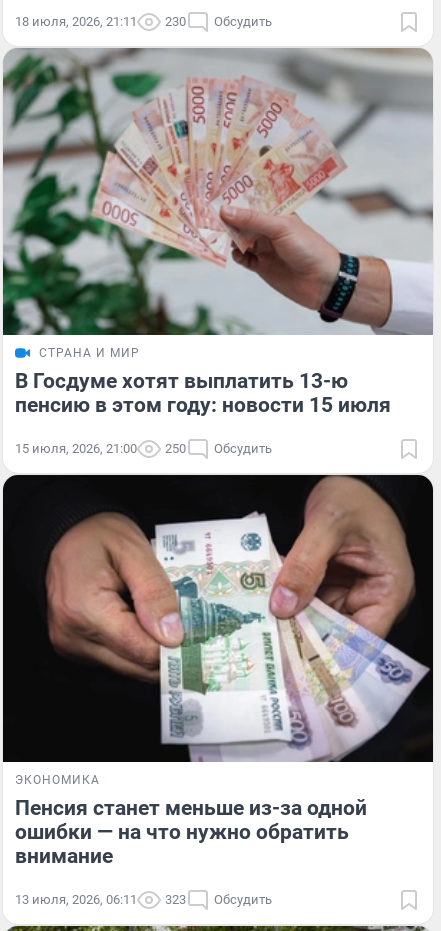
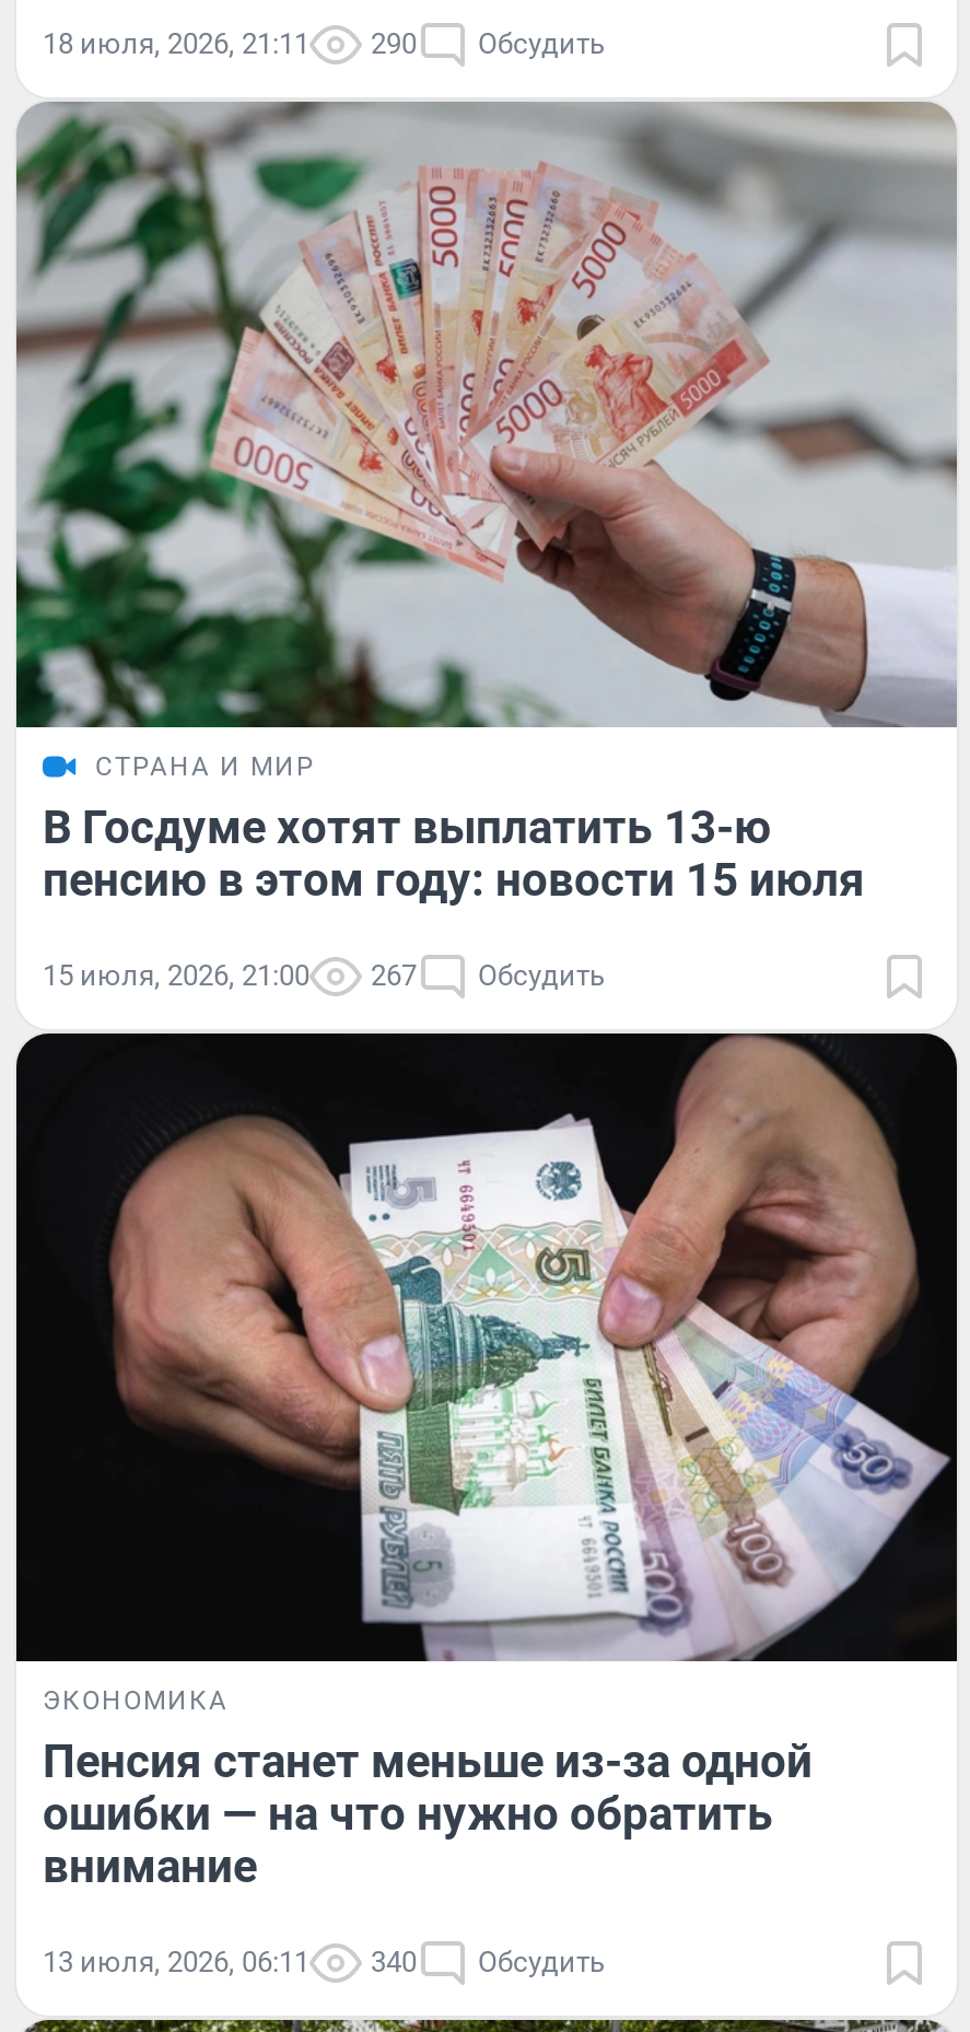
[15,14,272,29] 18 июля, 2026, 21:11 230 Обсудить -> [43,27,605,60] 18 июля, 2026, 21:11 290 Обсудить
[15,441,272,456] 15 июля, 2026, 21:00 250 Обсудить -> [43,960,605,993] 15 июля, 2026, 21:00 267 Обсудить
[15,892,272,907] 13 июля, 2026, 06:11 323 Обсудить -> [43,1946,605,1979] 13 июля, 2026, 06:11 340 Обсудить

